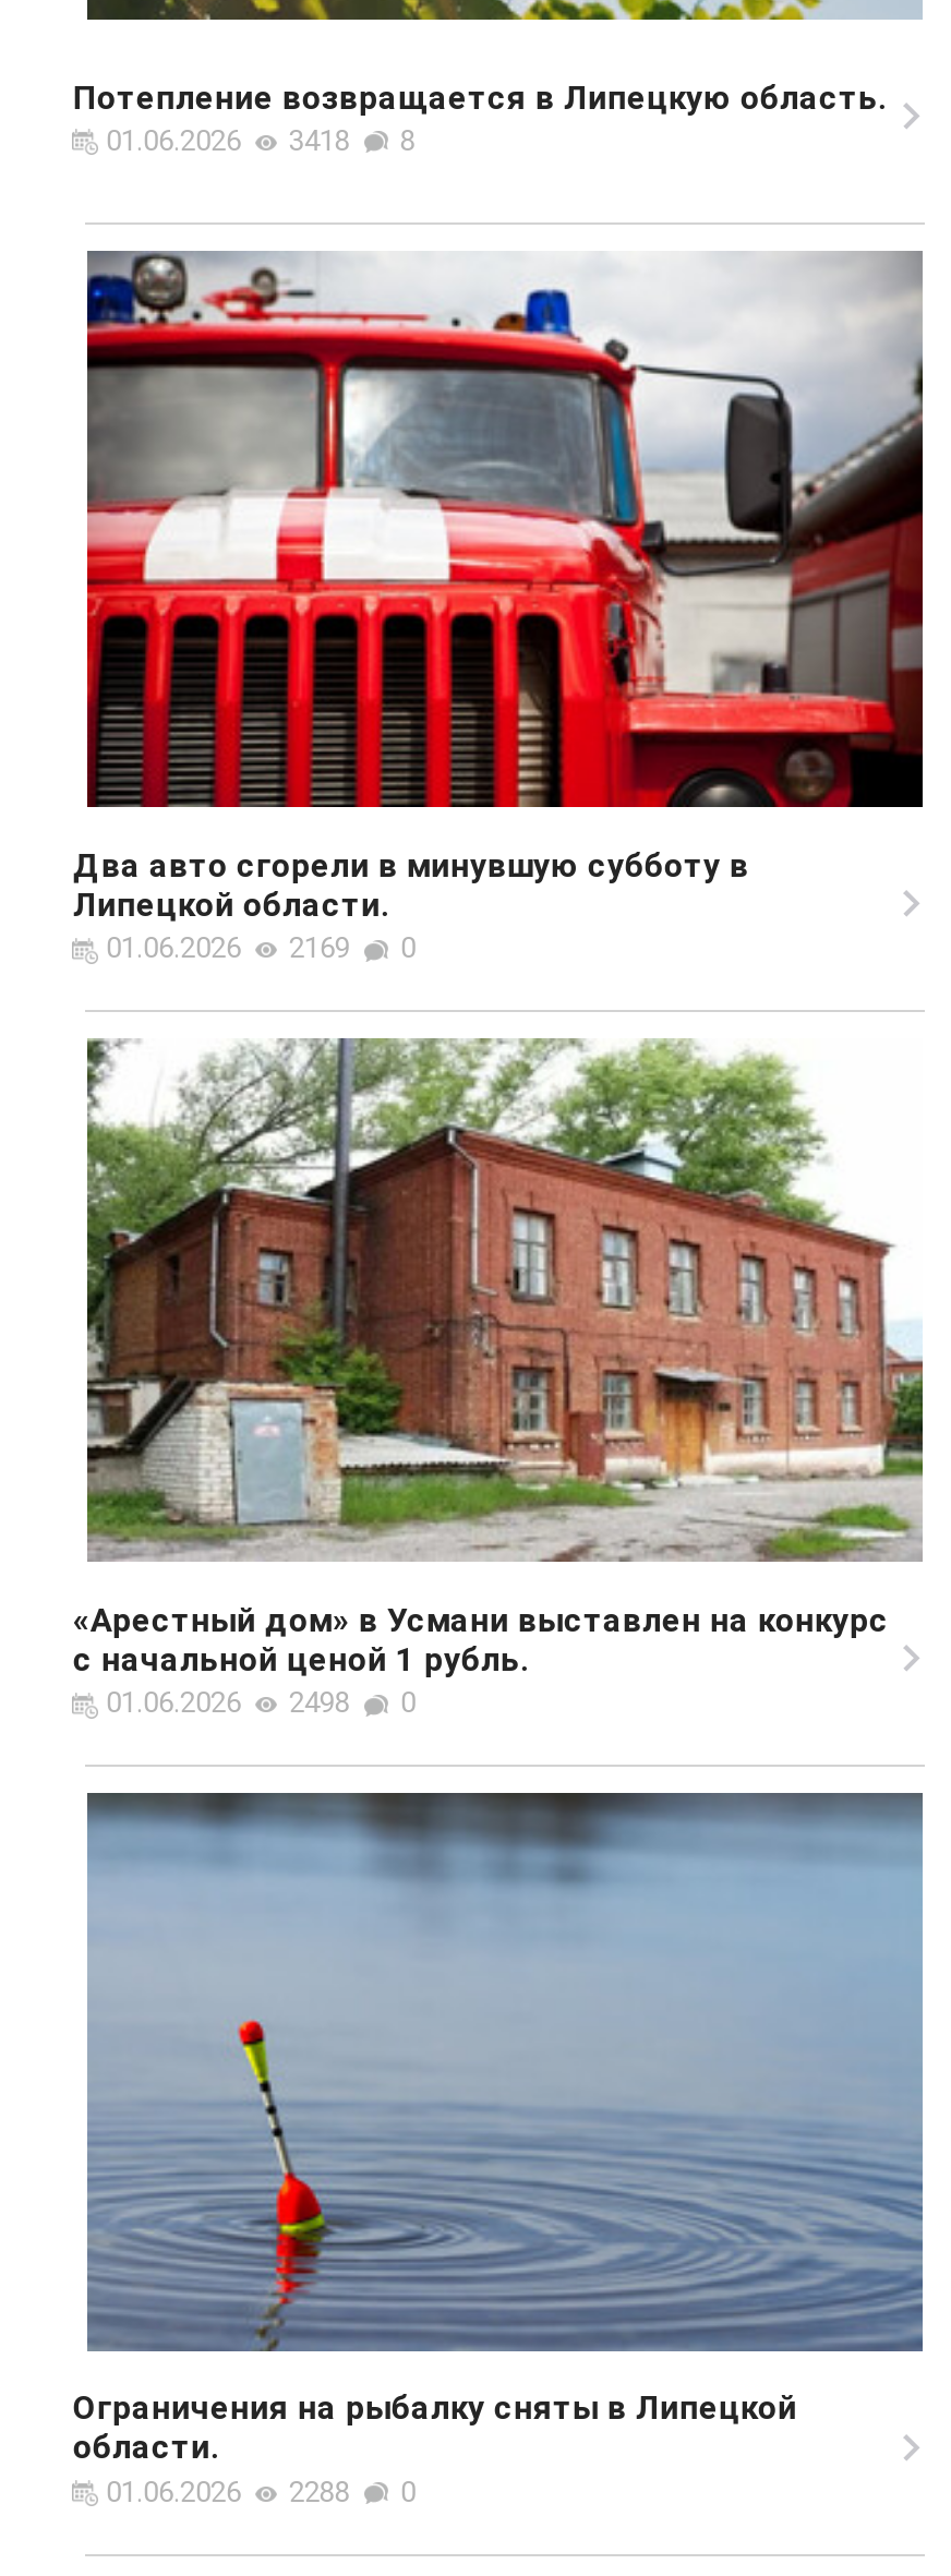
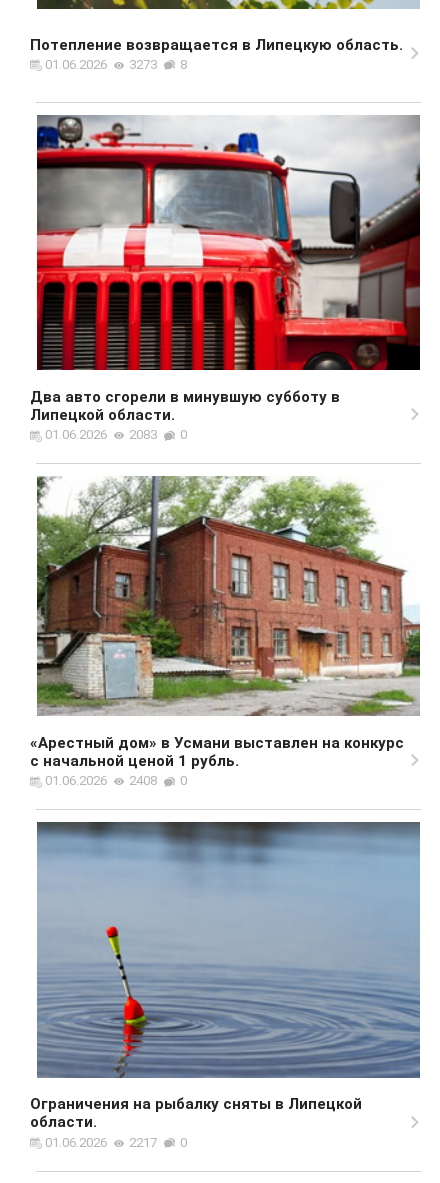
[106,124,415,157] 01.06.2026 3418 8 -> [45,57,187,72] 01.06.2026 3273 8
[106,932,415,965] 01.06.2026 2169 0 -> [45,427,187,442] 01.06.2026 2083 0
[106,1687,415,1719] 01.06.2026 2498 0 -> [45,773,187,788] 01.06.2026 2408 0
[106,2475,415,2508] 01.06.2026 2288 0 -> [45,1135,187,1150] 01.06.2026 2217 0

